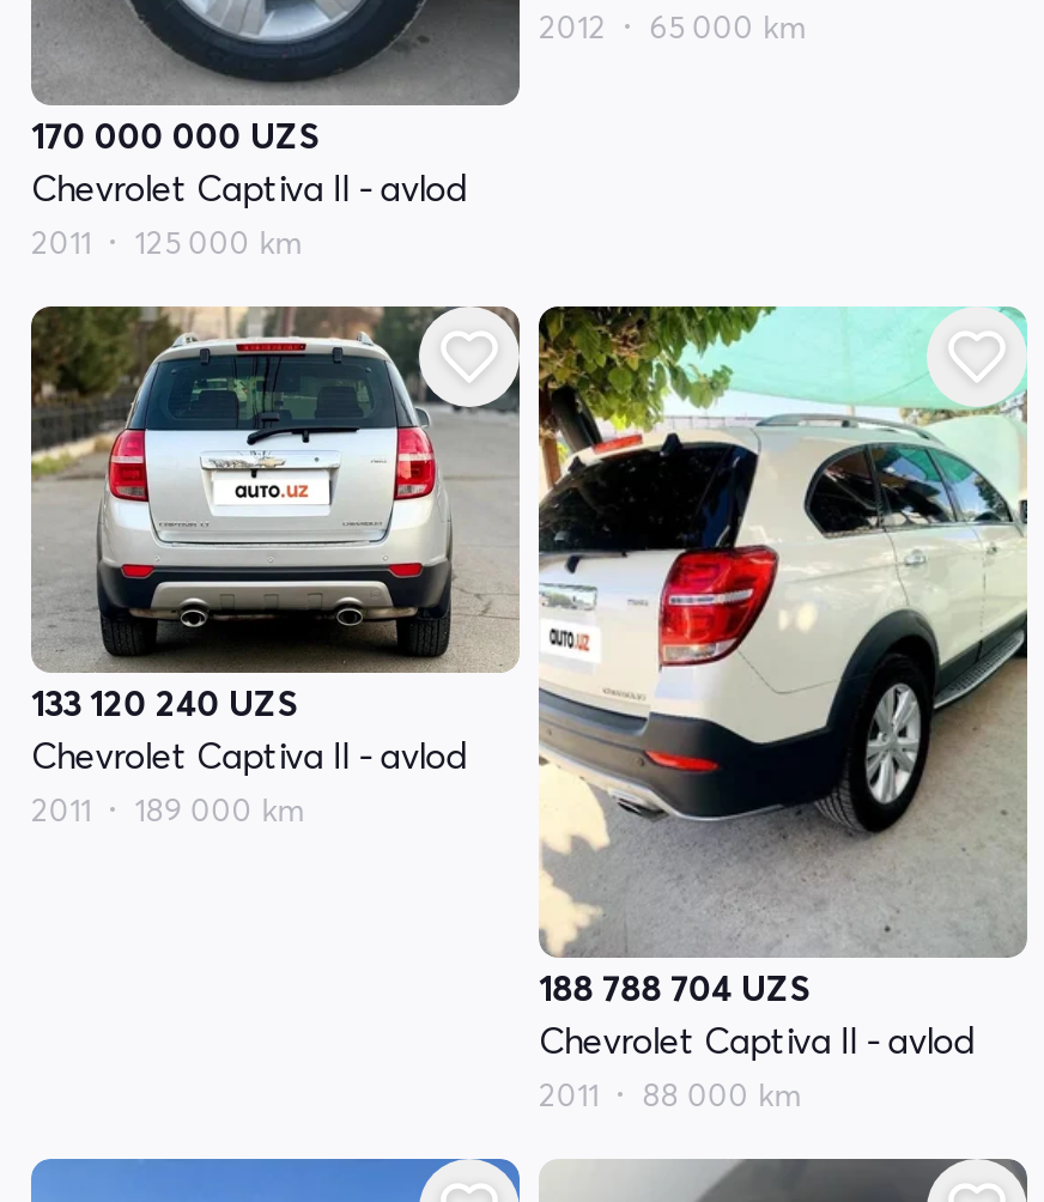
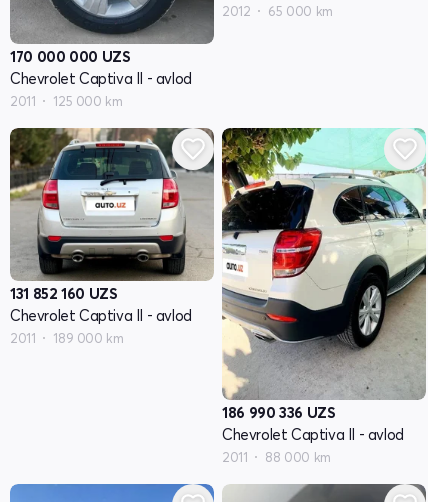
[31,680,298,725] 133 120 240 UZS -> [10,284,117,303] 131 852 160 UZS
[539,965,810,1010] 188 788 704 UZS -> [222,403,335,422] 186 990 336 UZS

